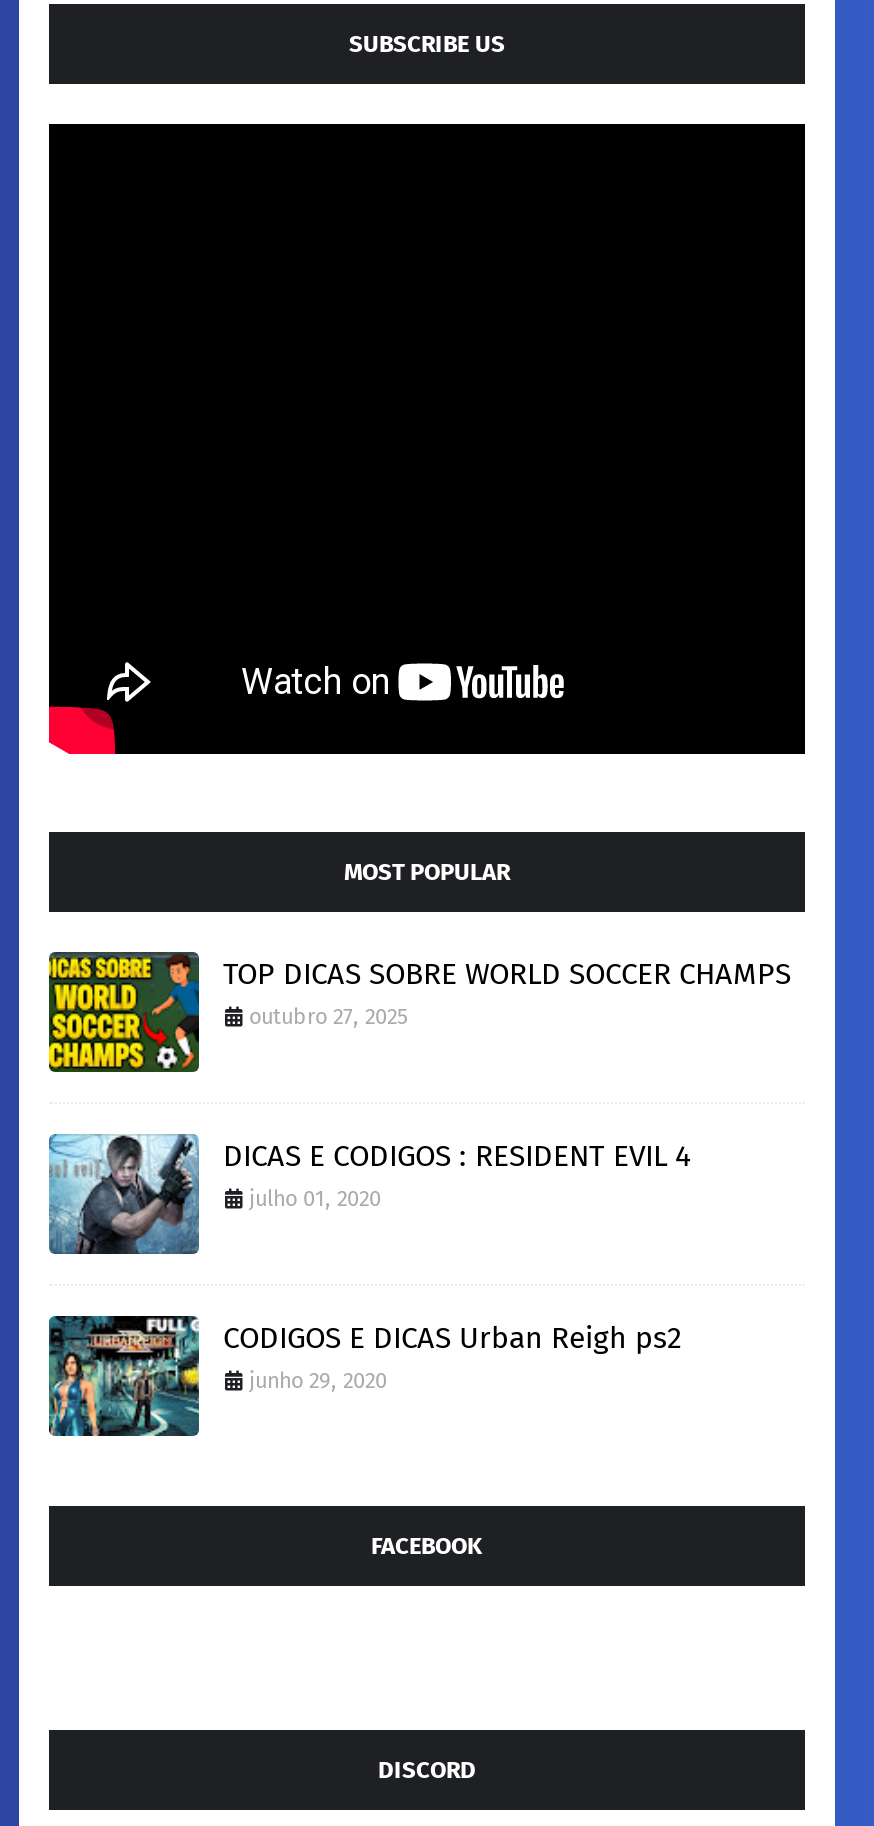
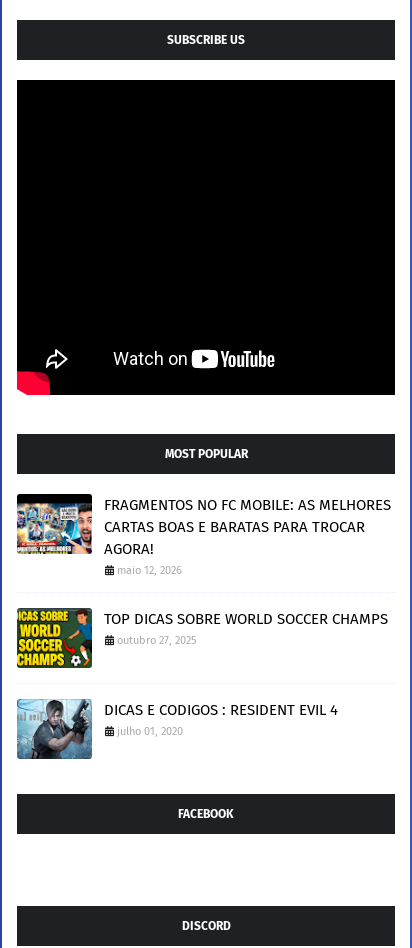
none -> [16,495,391,576] [image] | FRAGMENTOS NO FC MOBILE: AS MELHORES | CARTAS BOAS E BARATAS PARA TROCAR | AGORA! | maio 12, 2026
moved [47,952,791,1211] -> [16,608,388,737]: [image] | TOP DICAS SOBRE WORLD SOCCER CHAMPS | outubro 27, 2025 | DICAS E CODIGOS : RESIDENT EVIL 4 | julho 01, 2020
[49,1314,681,1438] [image] | CODIGOS E DICAS Urban Reigh ps2 | junho 29, 2020 -> none

